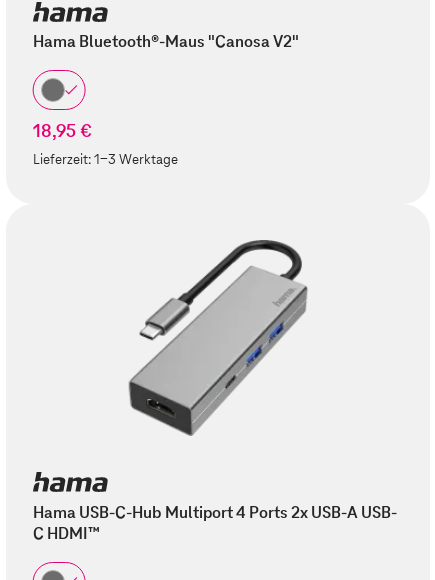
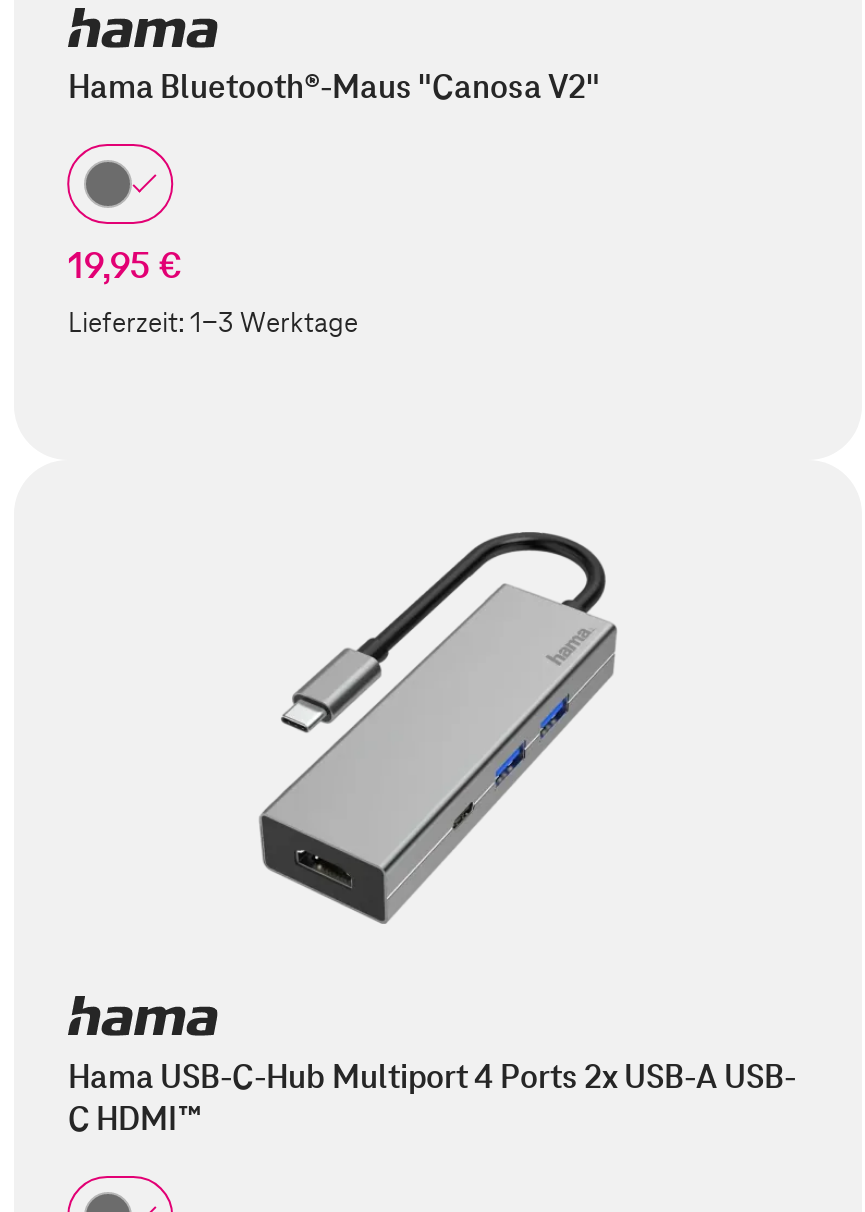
[33,119,92,142] 18,95 € -> [68,242,182,288] 19,95 €

